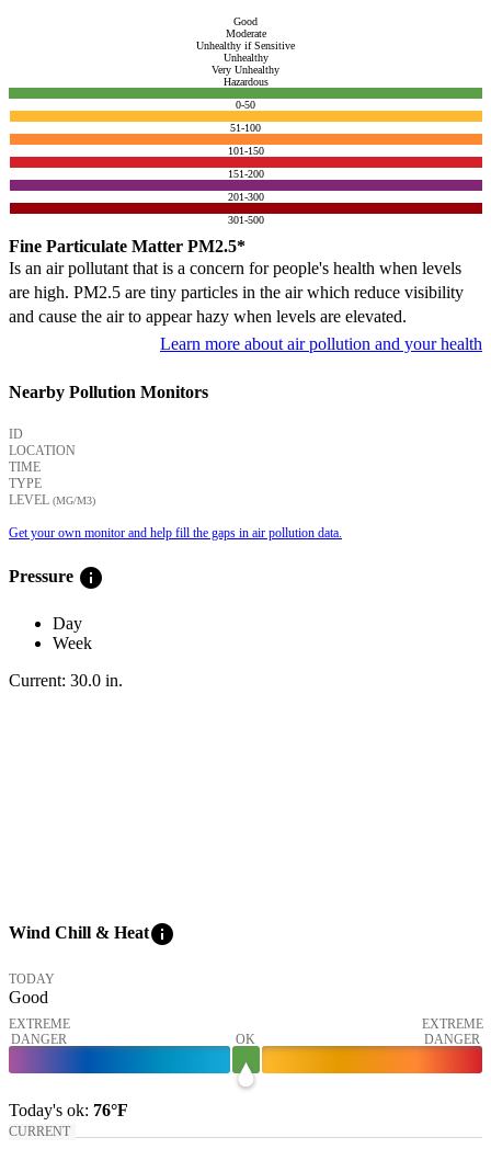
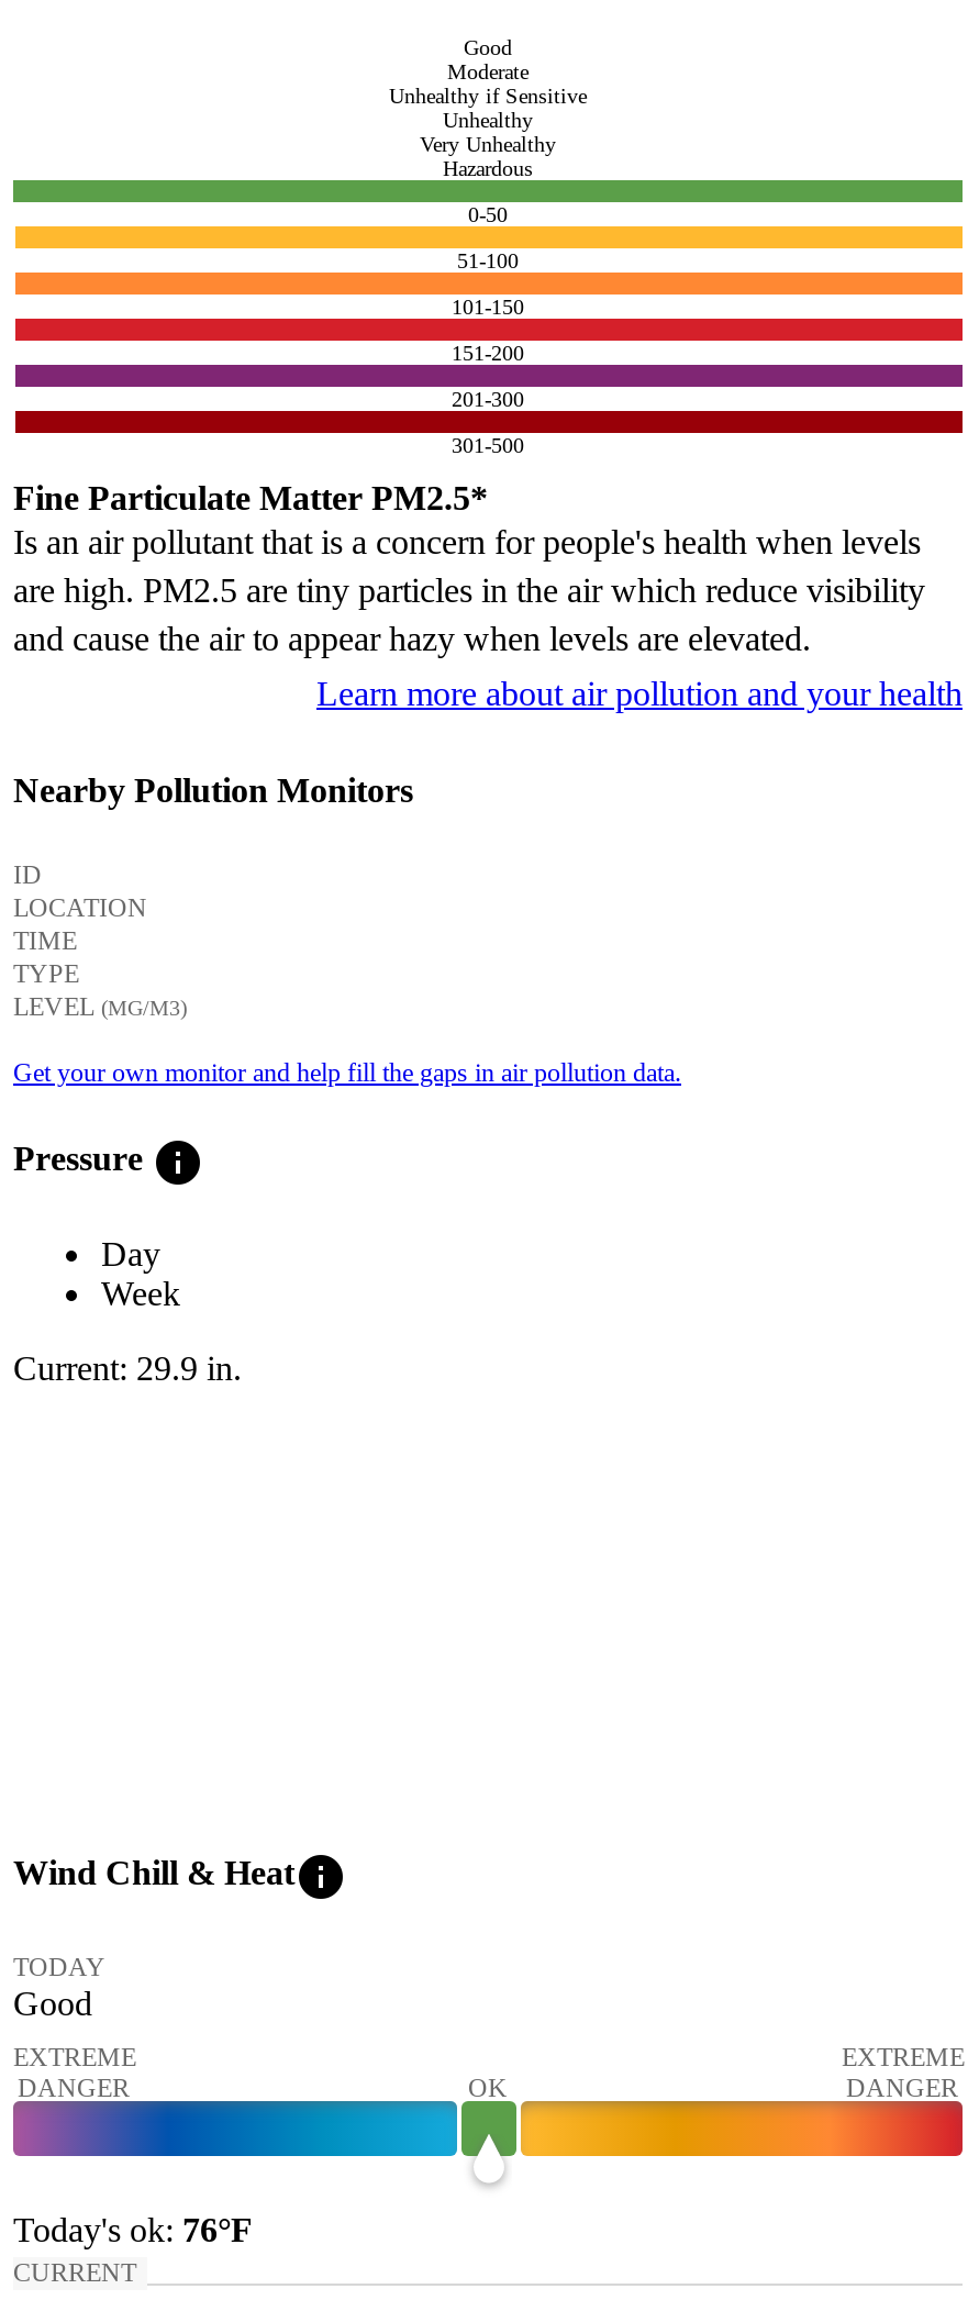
[9,671,123,690] Current: 30.0 in. -> [13,1350,242,1387] Current: 29.9 in.

